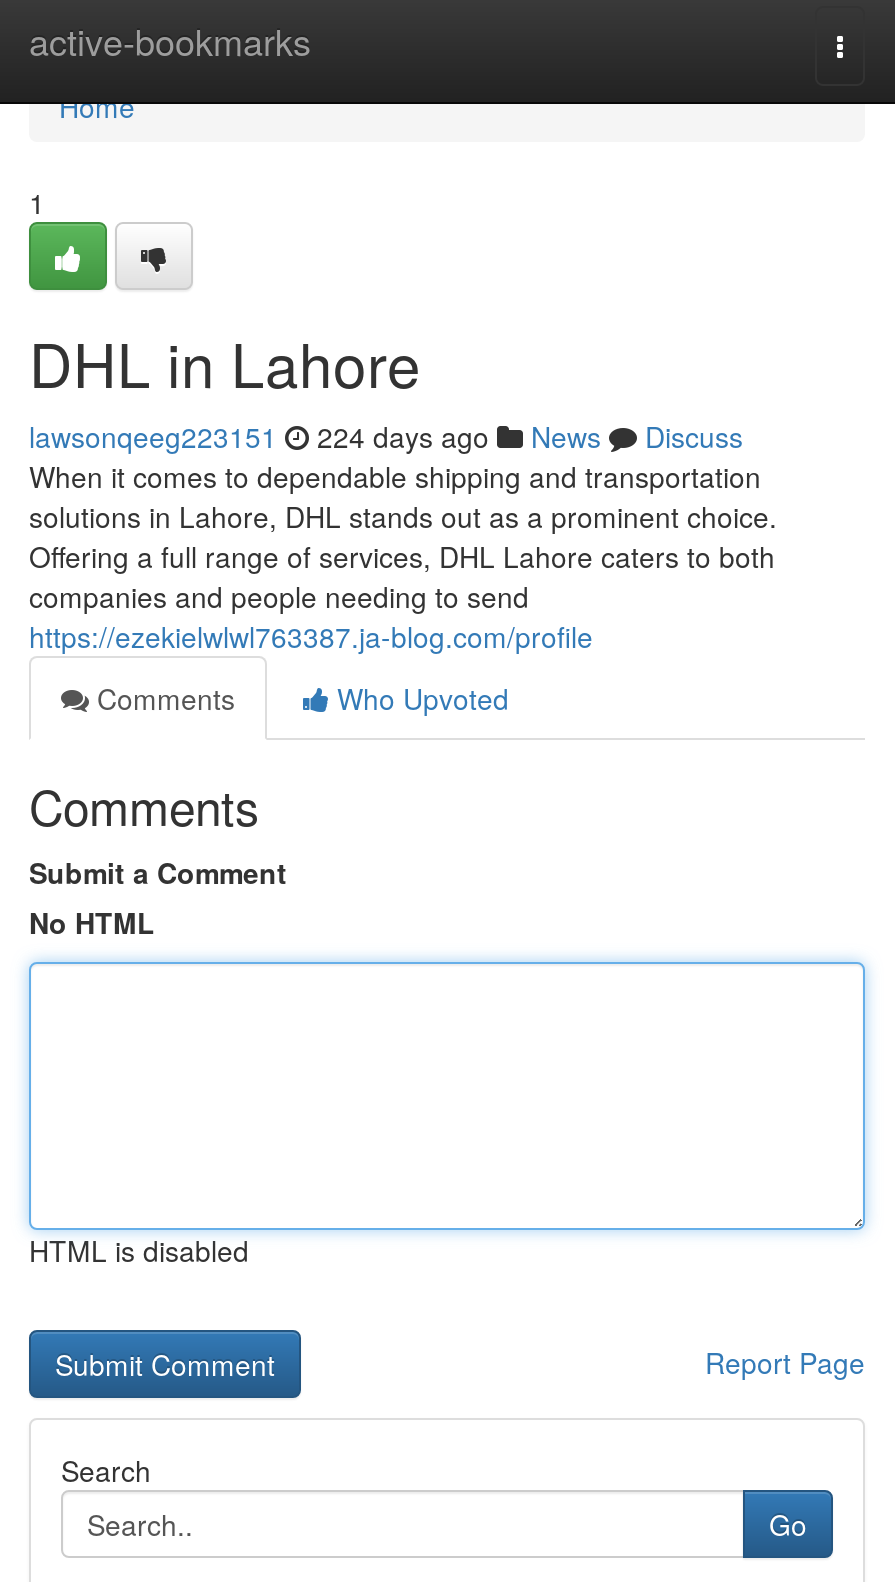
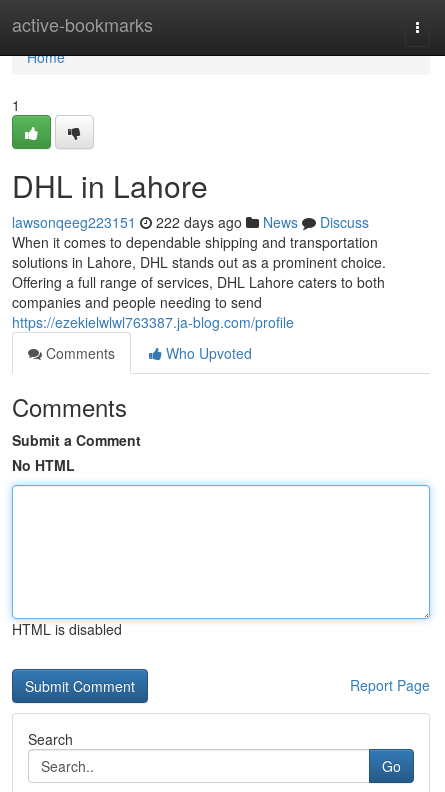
[29,416,743,456] lawsonqeeg223151 224 days ago News Discuss -> [12,212,369,232] lawsonqeeg223151 222 days ago News Discuss

